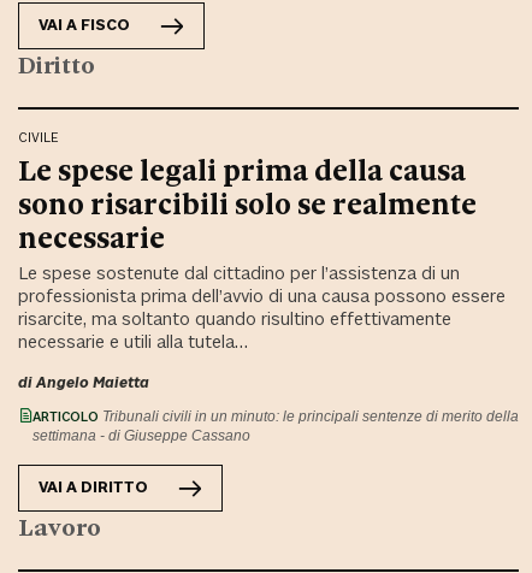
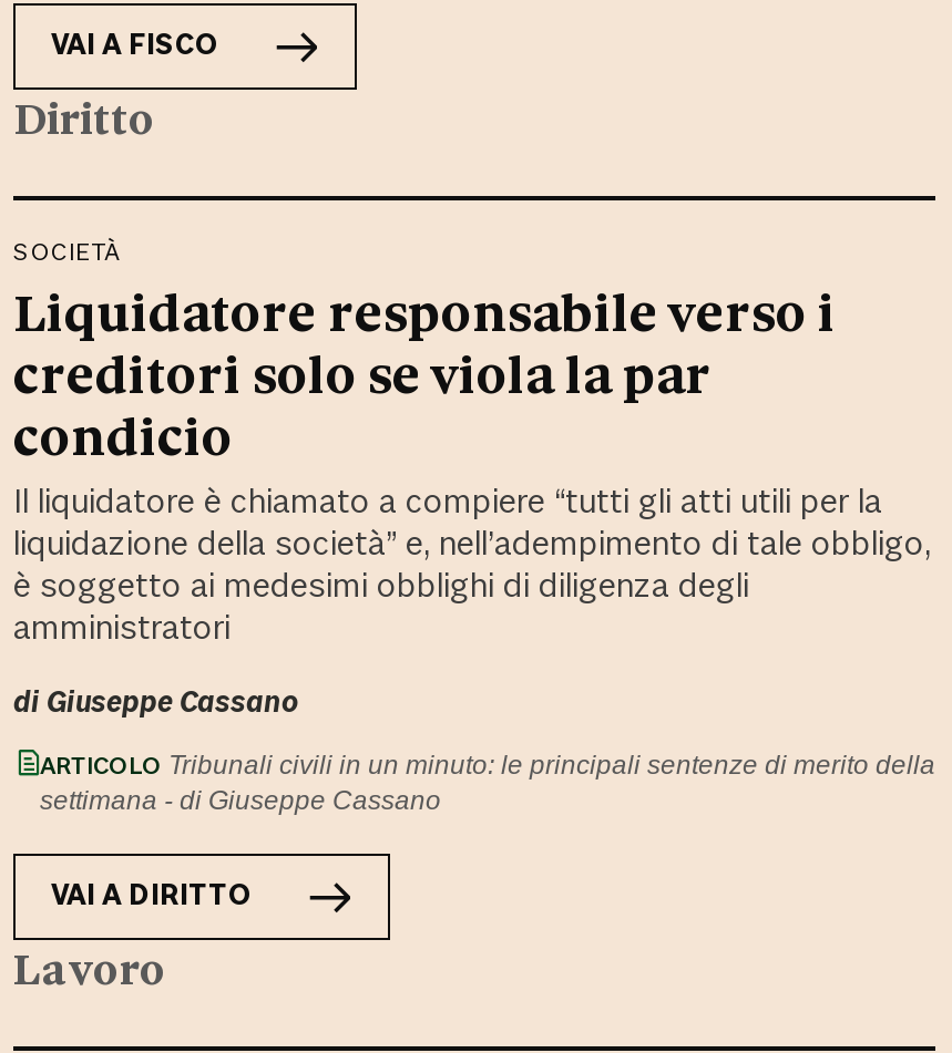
[18,128,506,354] CIVILE | Le spese legali prima della causa | sono risarcibili solo se realmente | necessarie | Le spese sostenute dal cittadino per l’assistenza di un | professionista prima dell’avvio di una causa possono essere | risarcite, ma soltanto quando risultino effettivamente | necessarie e utili alla tutela… -> [13,235,931,650] SOCIETÀ | Liquidatore responsabile verso i | creditori solo se viola la par | condicio | Il liquidatore è chiamato a compiere “tutti gli atti utili per la | liquidazione della società” e, nell’adempimento di tale obbligo, | è soggetto ai medesimi obblighi di diligenza degli | amministratori
[18,373,149,393] di Angelo Maietta -> [13,686,299,721] di Giuseppe Cassano

